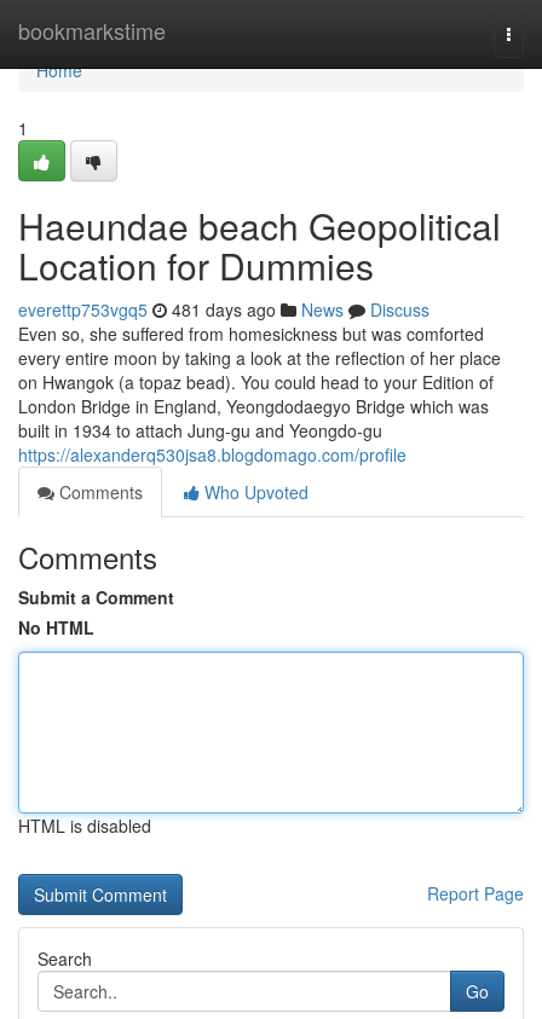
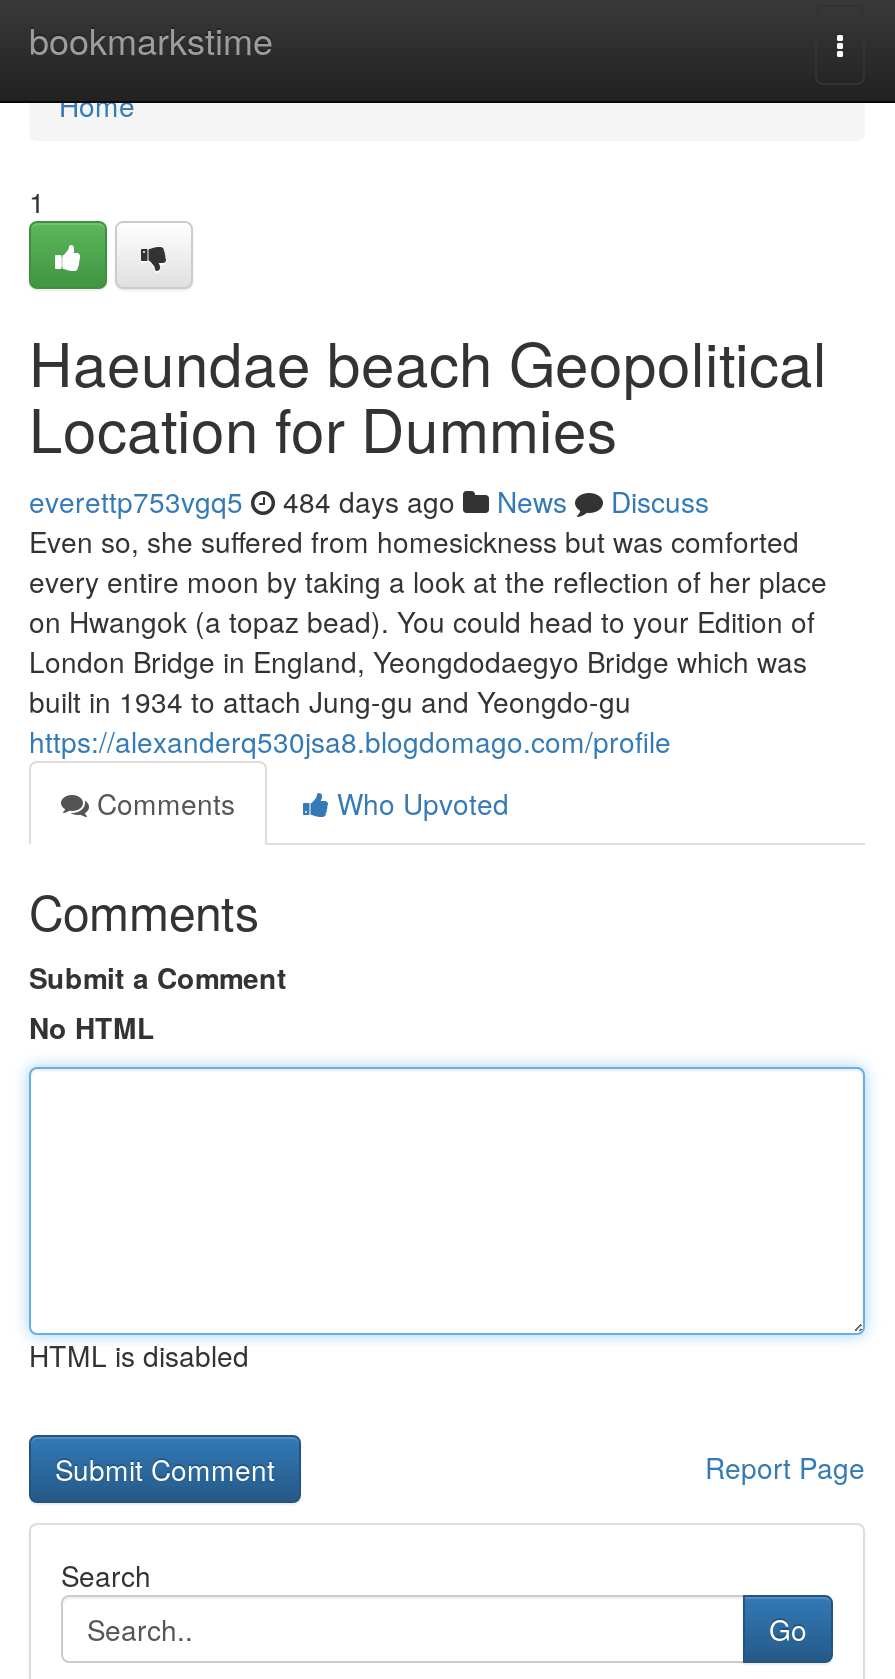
[18,297,429,322] everettp753vgq5 481 days ago News Discuss -> [29,481,709,521] everettp753vgq5 484 days ago News Discuss

